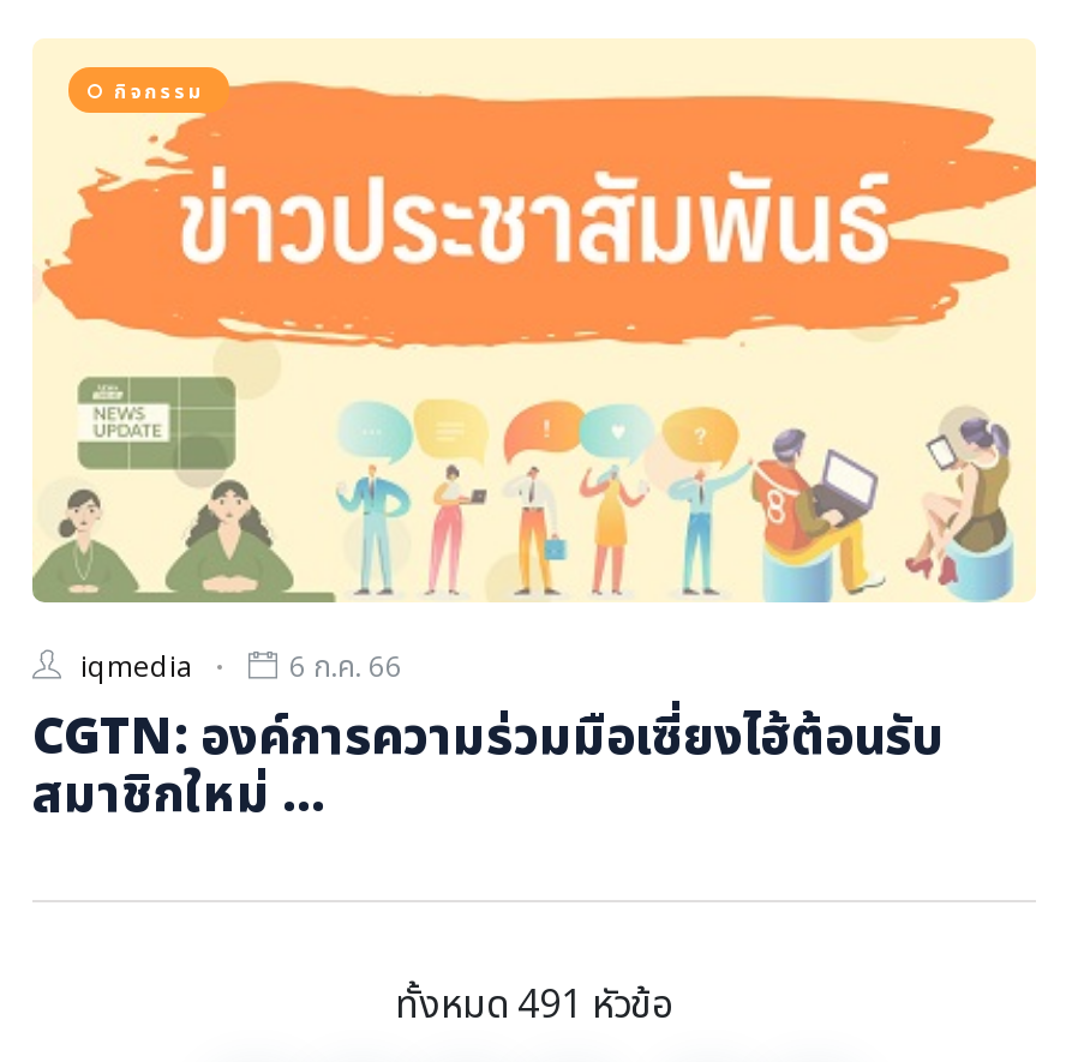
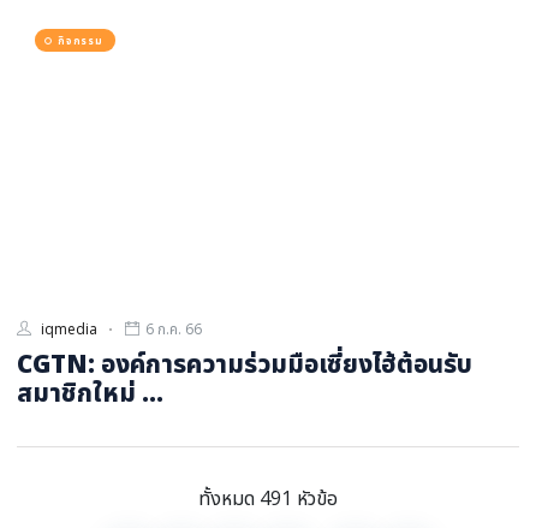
[30,38,1038,605] [image] -> none

